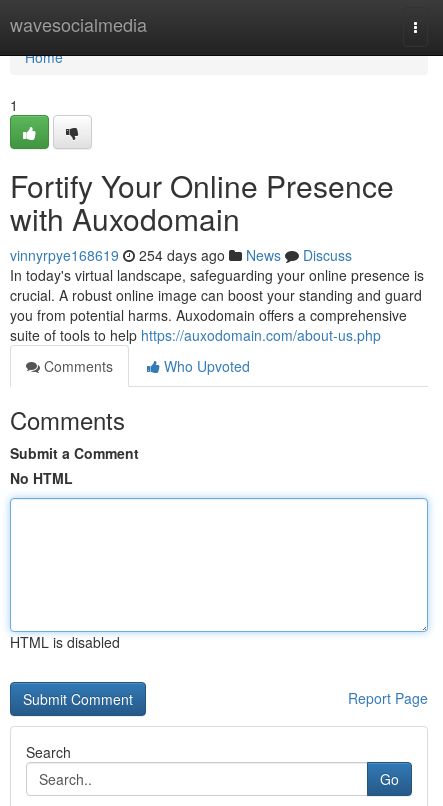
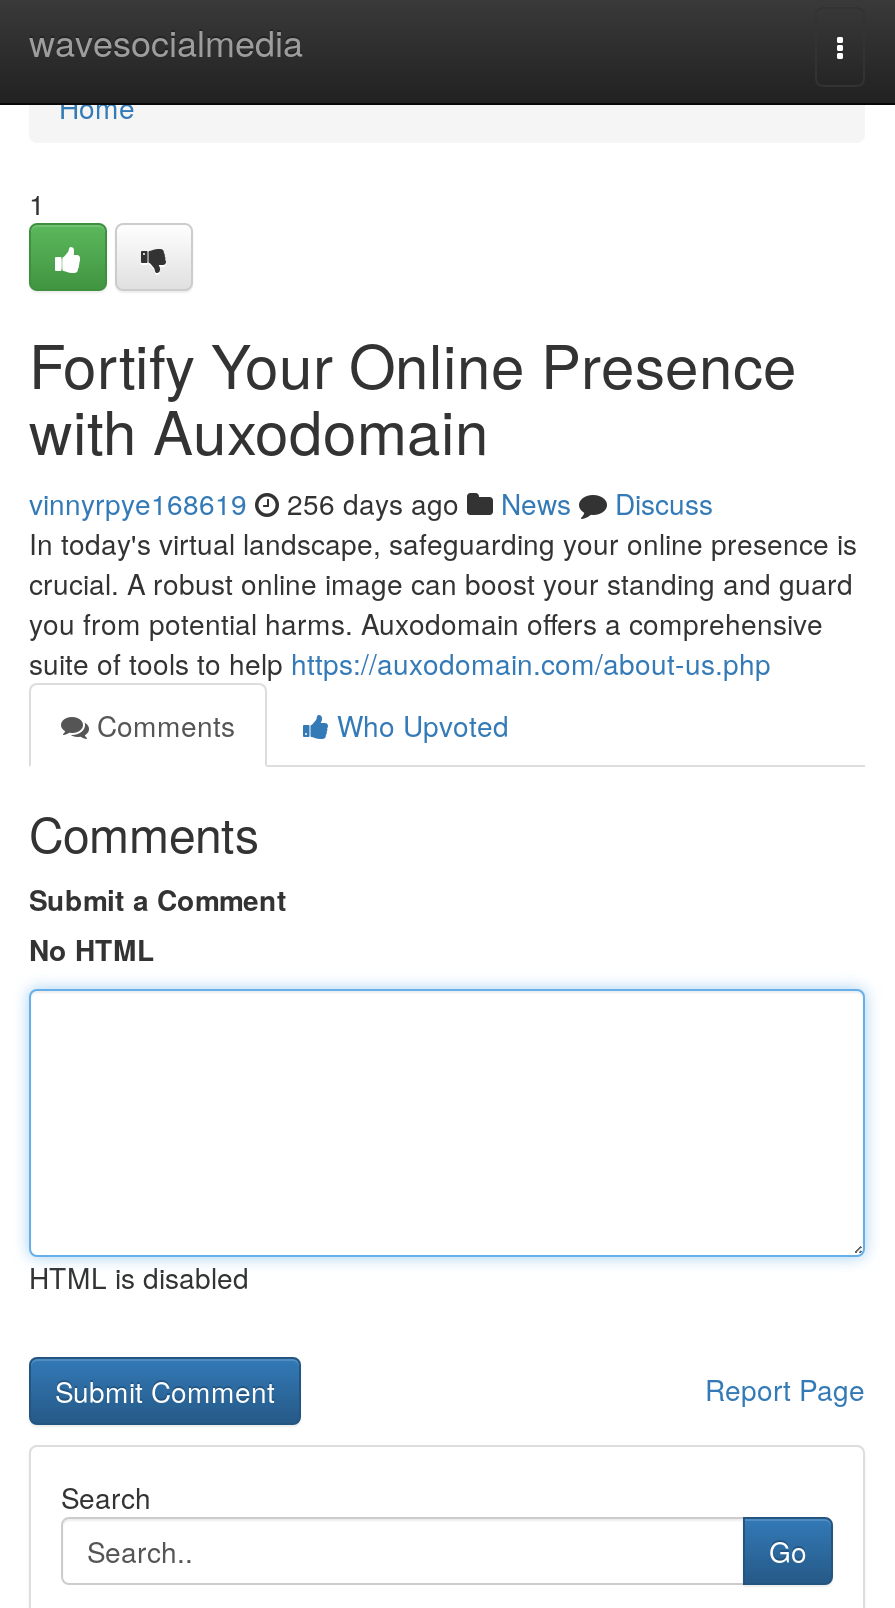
[10,245,352,265] vinnyrpye168619 254 days ago News Discuss -> [29,483,713,523] vinnyrpye168619 256 days ago News Discuss

